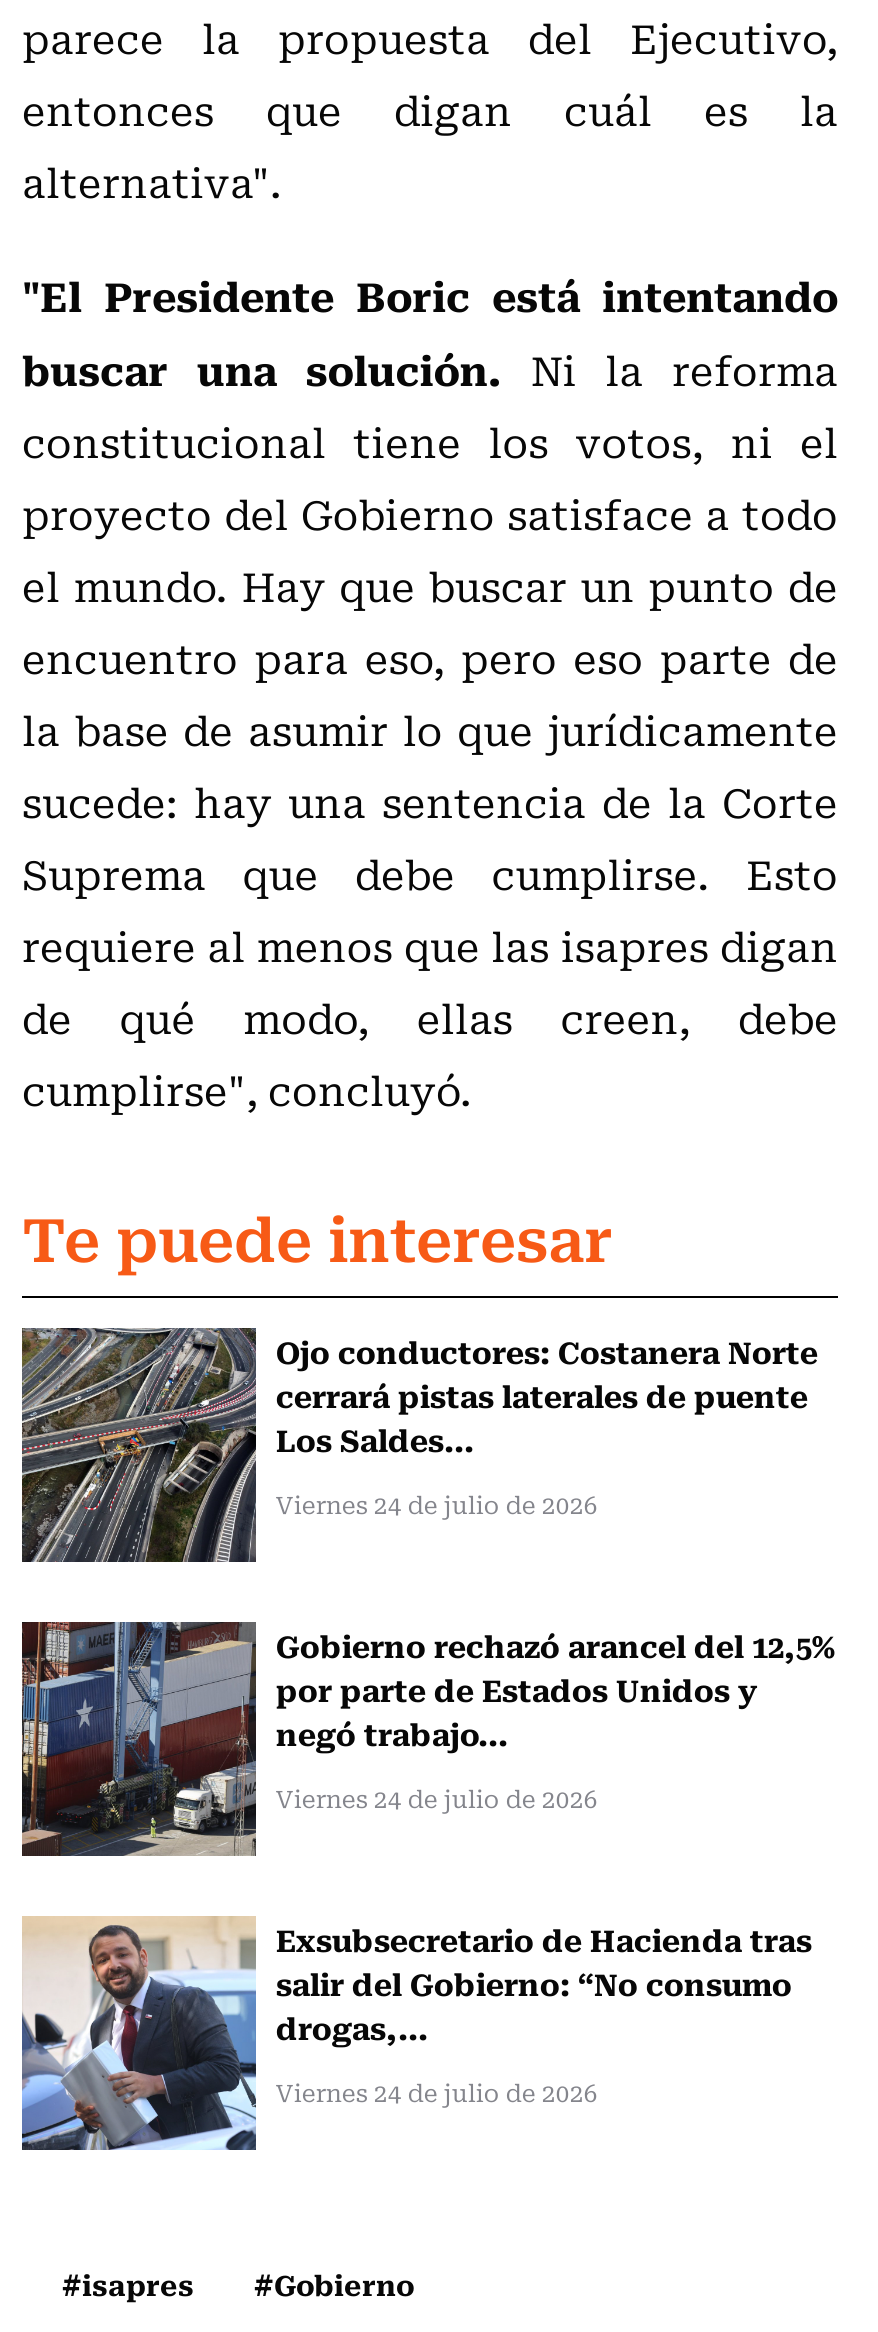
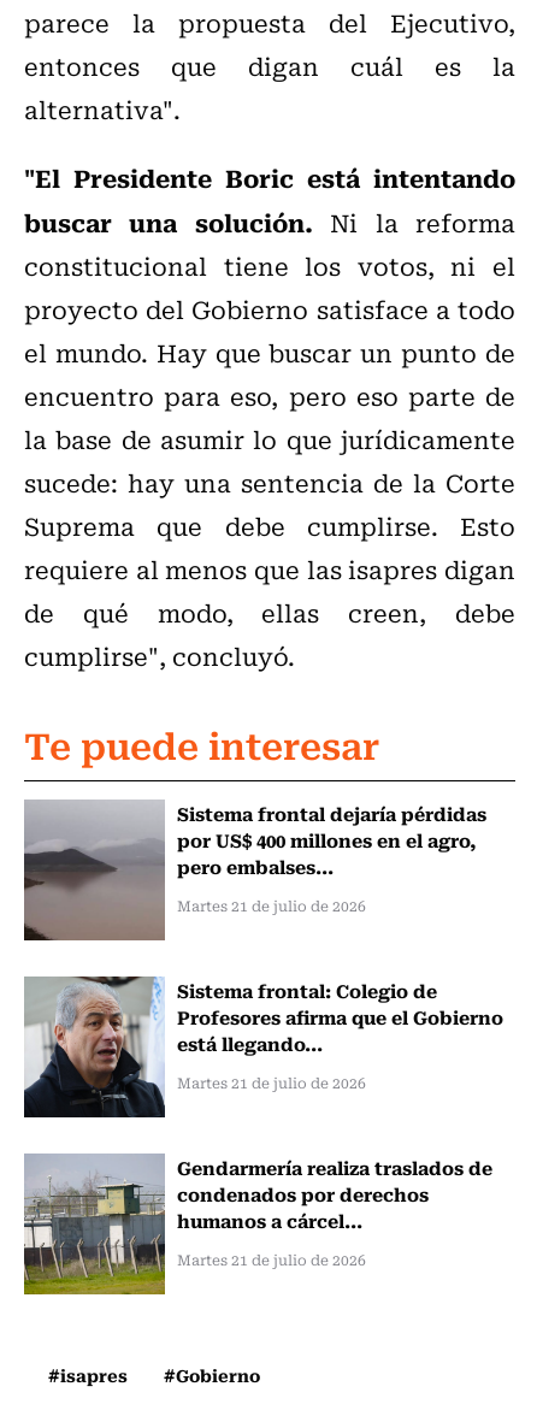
[20,1326,818,1564] [image] | Ojo conductores: Costanera Norte | cerrará pistas laterales de puente | Los Saldes... -> [24,798,486,942] [image] | Sistema frontal dejaría pérdidas | por US$ 400 millones en el agro, | pero embalses...
[276,1486,598,1522] Viernes 24 de julio de 2026 -> [177,895,366,916] Martes 21 de julio de 2026
[20,1620,836,1856] [image] | Gobierno rechazó arancel del 12,5% | por parte de Estados Unidos y | negó trabajo... -> [23,975,503,1117] [image] | Sistema frontal: Colegio de | Profesores afirma que el Gobierno | está llegando...
[276,1780,598,1816] Viernes 24 de julio de 2026 -> [177,1072,366,1093] Martes 21 de julio de 2026
[20,1914,812,2152] [image] | Exsubsecretario de Hacienda tras | salir del Gobierno: “No consumo | drogas,... -> [23,1152,492,1296] [image] | Gendarmería realiza traslados de | condenados por derechos | humanos a cárcel...
[276,2074,598,2110] Viernes 24 de julio de 2026 -> [177,1248,366,1270] Martes 21 de julio de 2026

